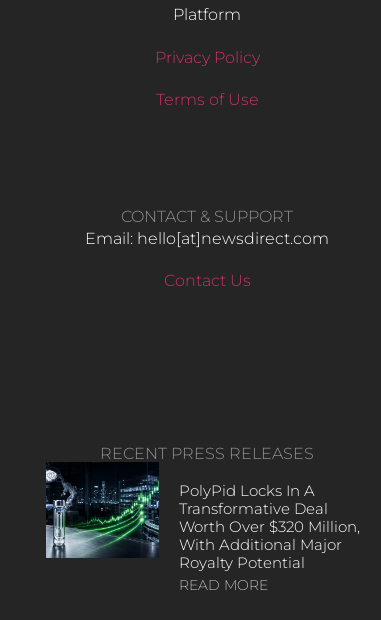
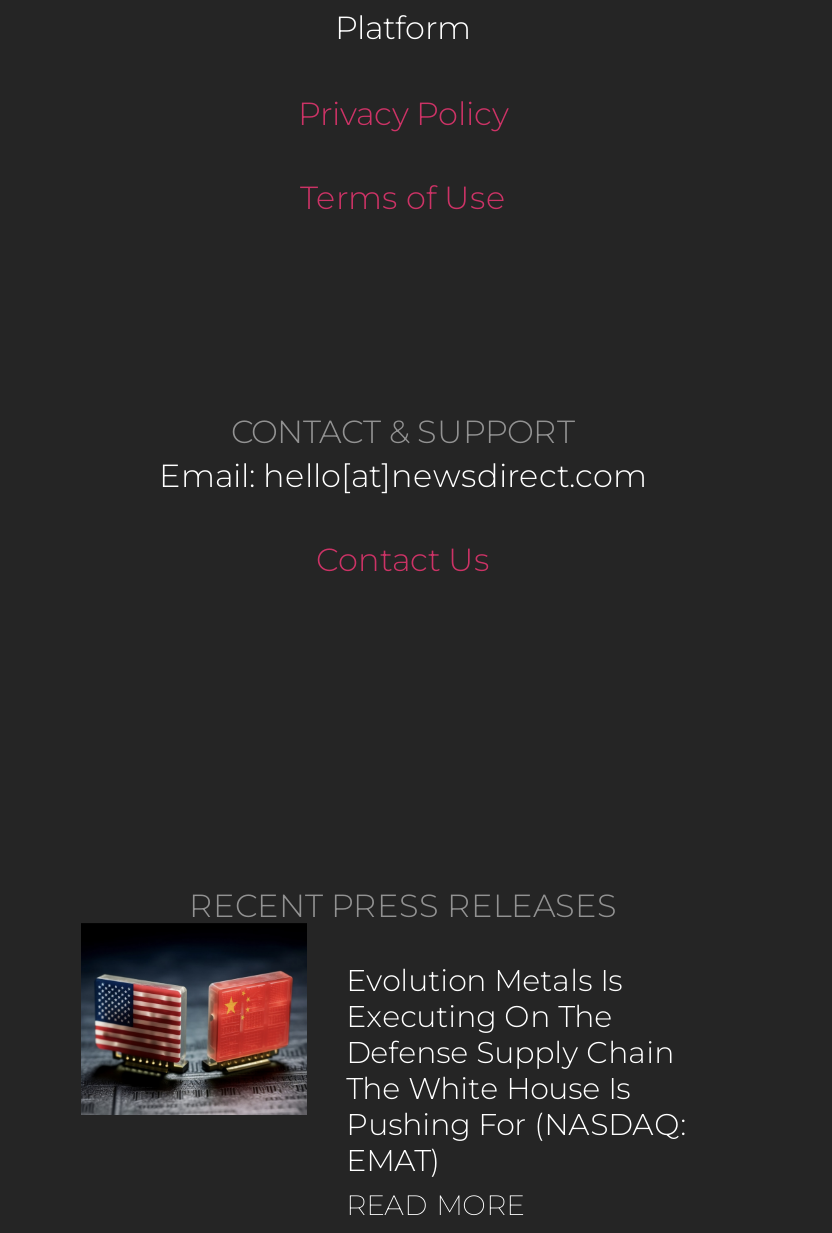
[45,466,360,572] [image] | PolyPid Locks In A | Transformative Deal | Worth Over $320 Million, | With Additional Major | Royalty Potential -> [79,925,686,1180] [image] | Evolution Metals Is | Executing On The | Defense Supply Chain | The White House Is | Pushing For (NASDAQ: | EMAT)

